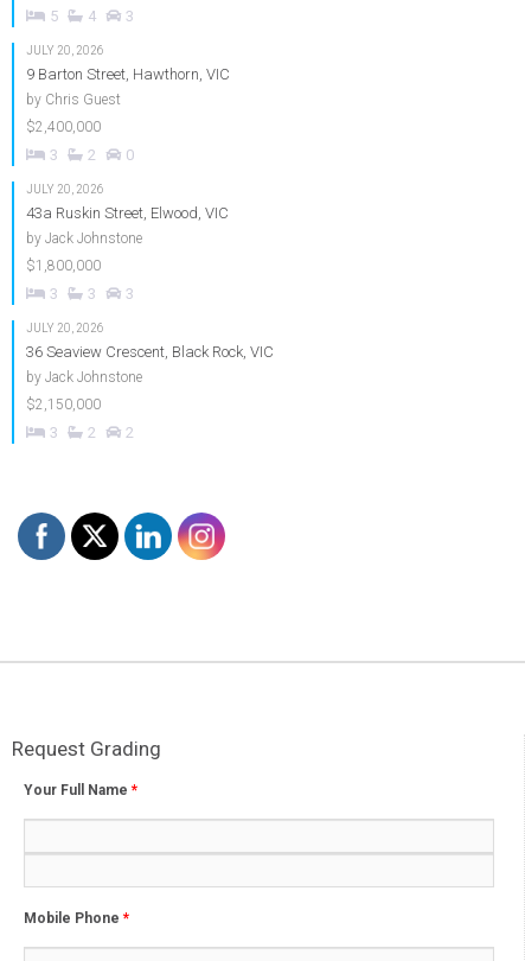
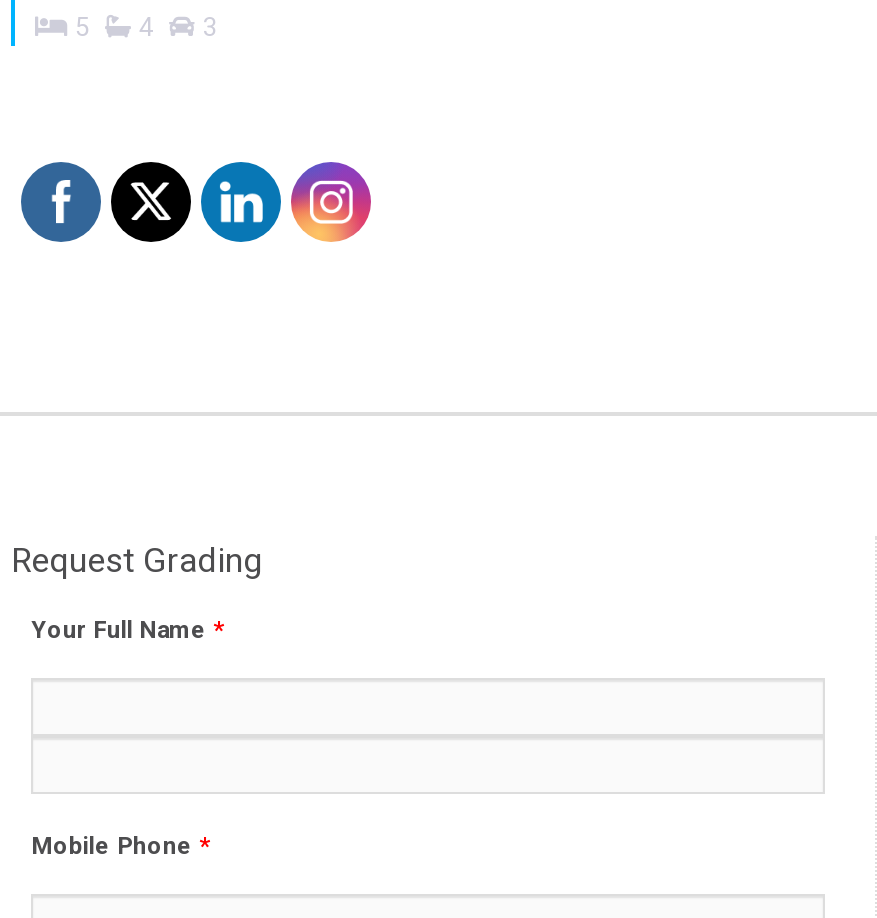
[26,44,274,441] JULY 20, 2026 | 9 Barton Street, Hawthorn, VIC | by Chris Guest | $2,400,000 | 3 | 2 | 0 | JULY 20, 2026 | 43a Ruskin Street, Elwood, VIC | by Jack Johnstone | $1,800,000 | 3 | 3 | 3 | JULY 20, 2026 | 36 Seaview Crescent, Black Rock, VIC | by Jack Johnstone | $2,150,000 | 3 | 2 | 2 -> none

